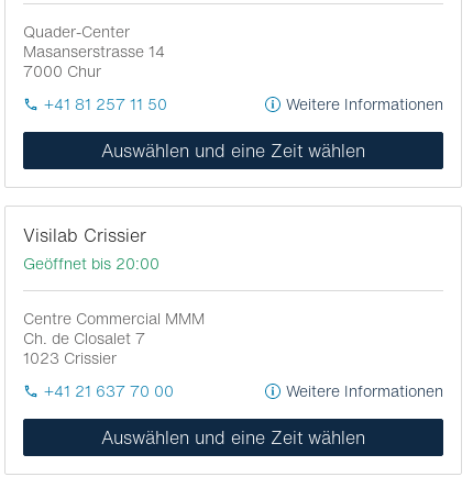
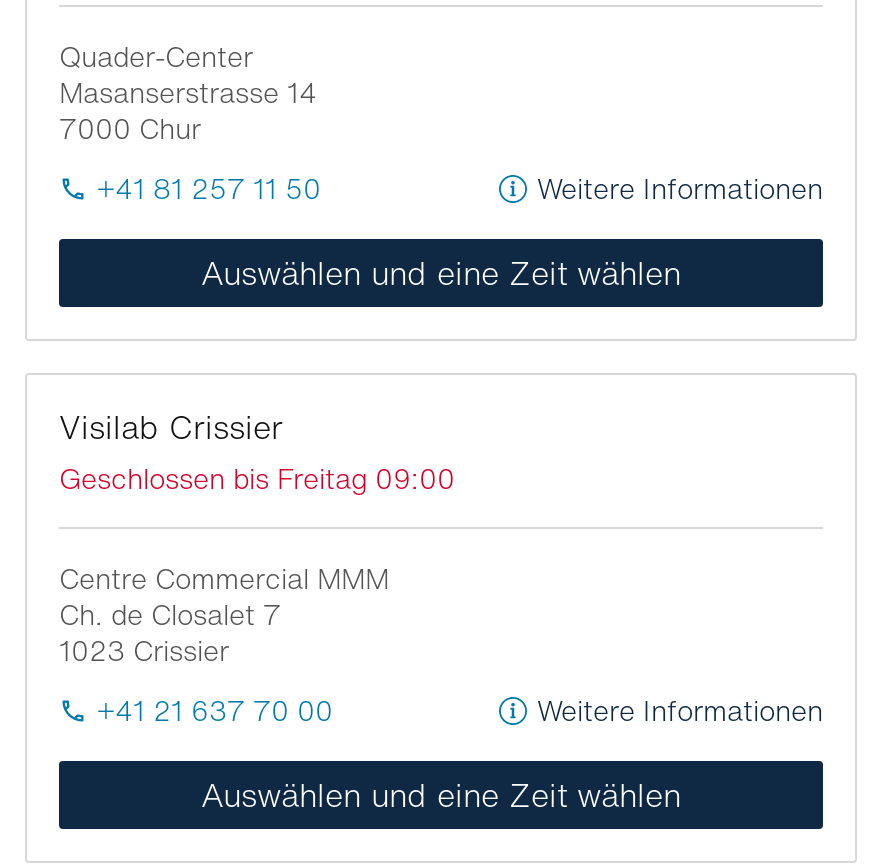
[23,252,159,275] Geöffnet bis 20:00 -> [59,457,455,499] Geschlossen bis Freitag 09:00

